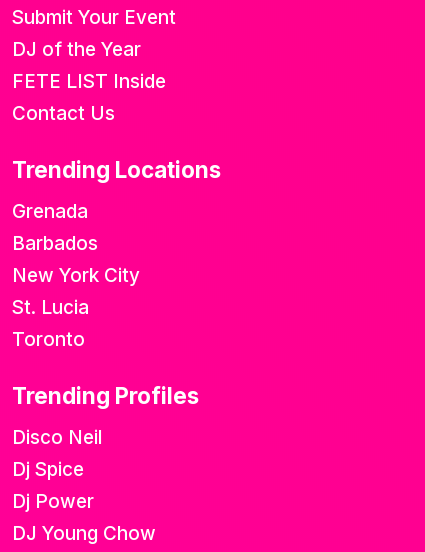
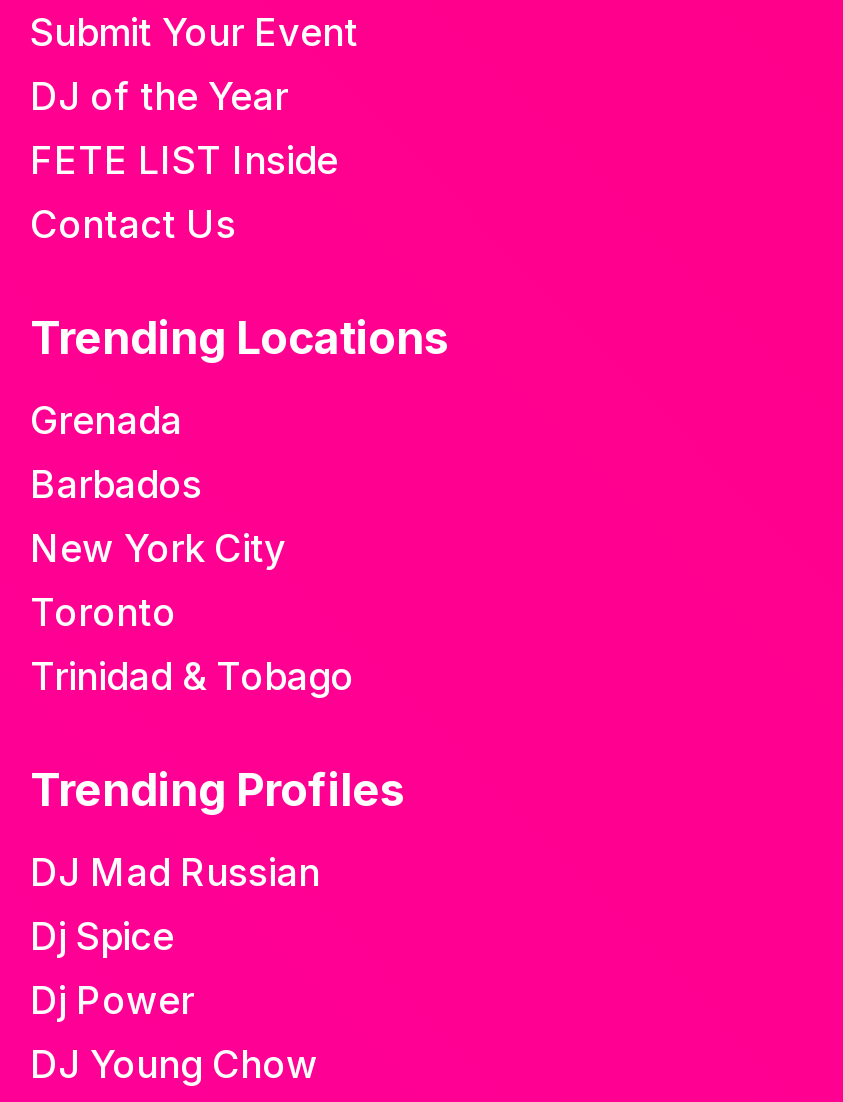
[12,296,89,319] St. Lucia -> none
moved [12,328,85,351] -> [30,590,176,636]: Toronto
none -> [30,654,354,700] Trinidad & Tobago
[12,426,102,449] Disco Neil -> [30,850,320,896] DJ Mad Russian

